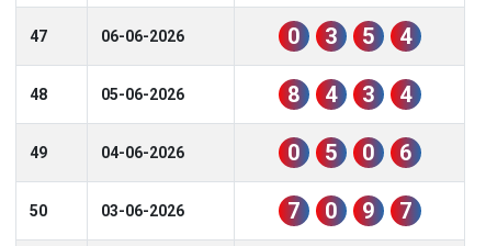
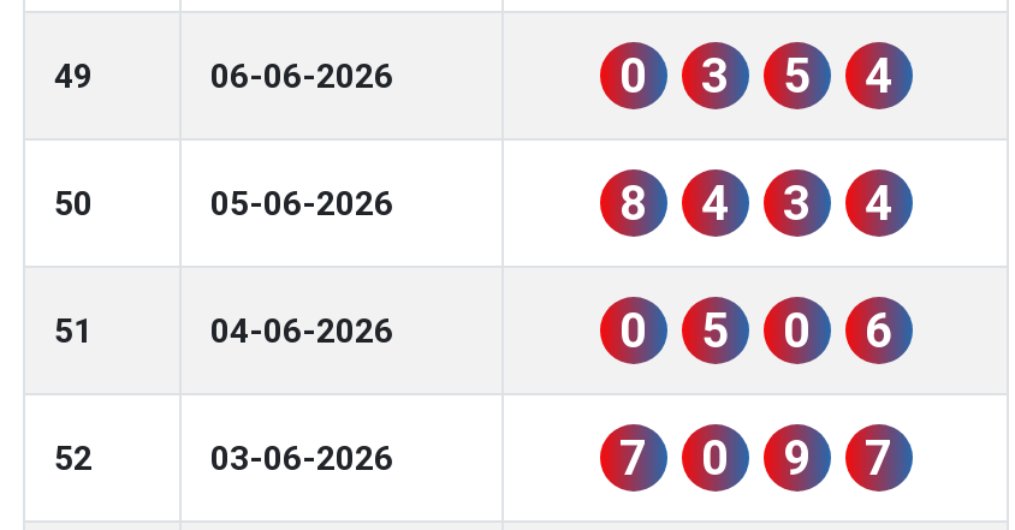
[30,27,47,45] 47 -> [54,56,93,94] 49
[30,85,47,103] 48 -> [54,183,93,221] 50
[30,143,47,161] 49 -> [54,310,93,349] 51
[30,202,47,219] 50 -> [54,438,93,476] 52

